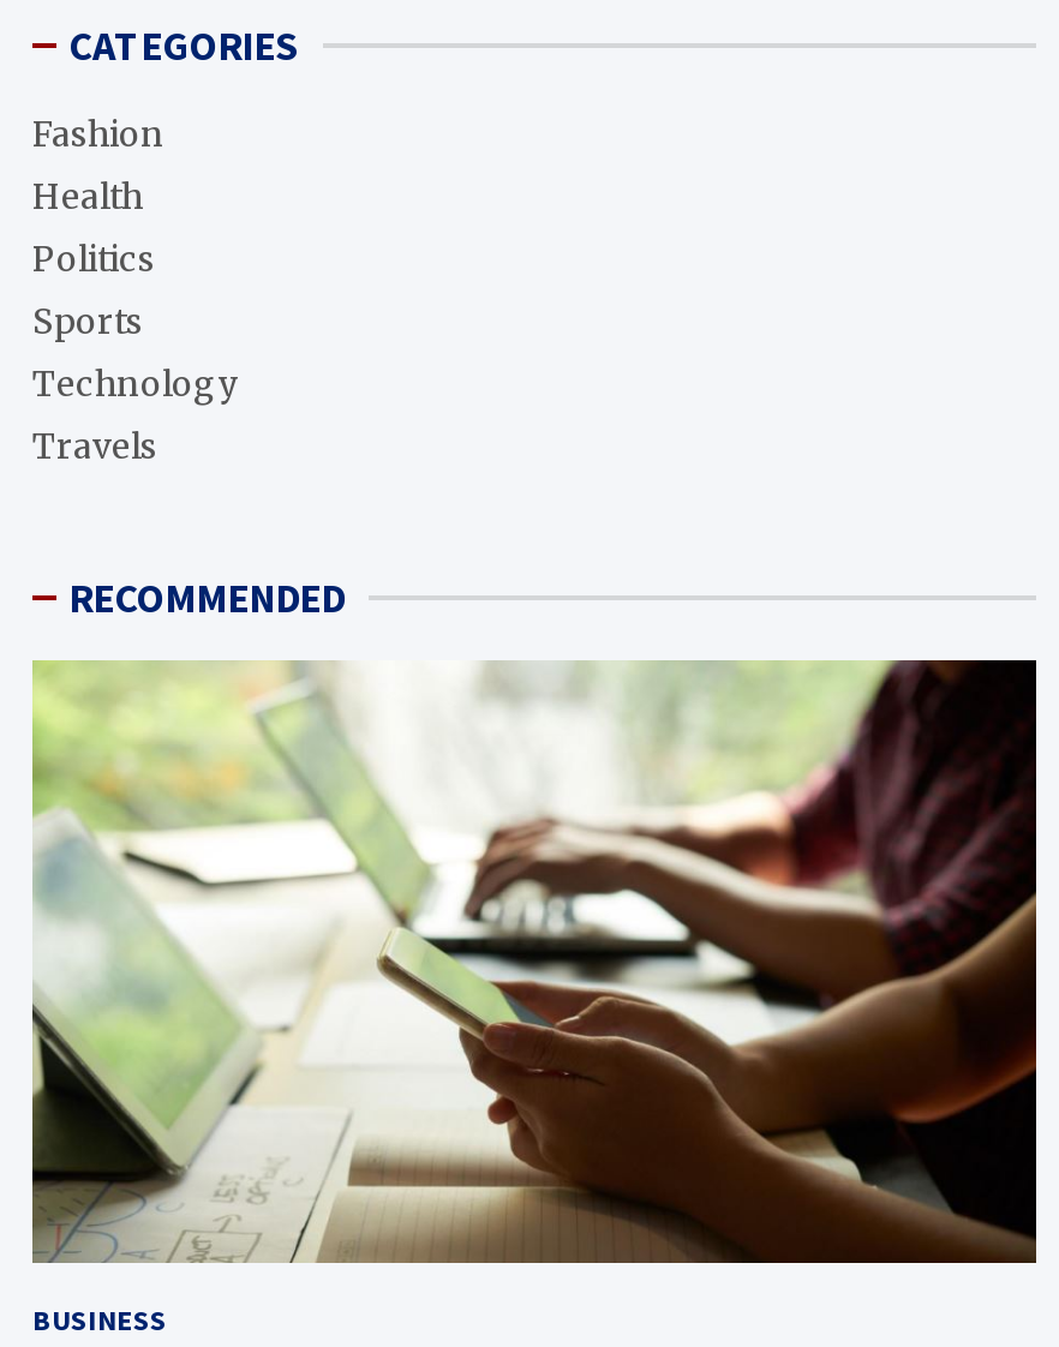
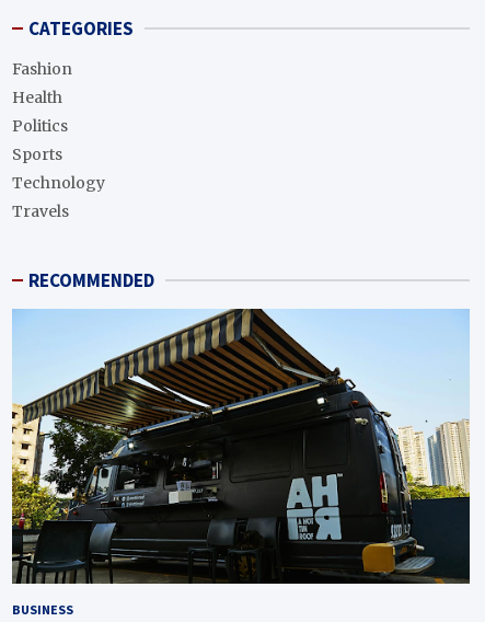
[30,658,1039,1265] [image] -> [11,308,471,585] [image]

